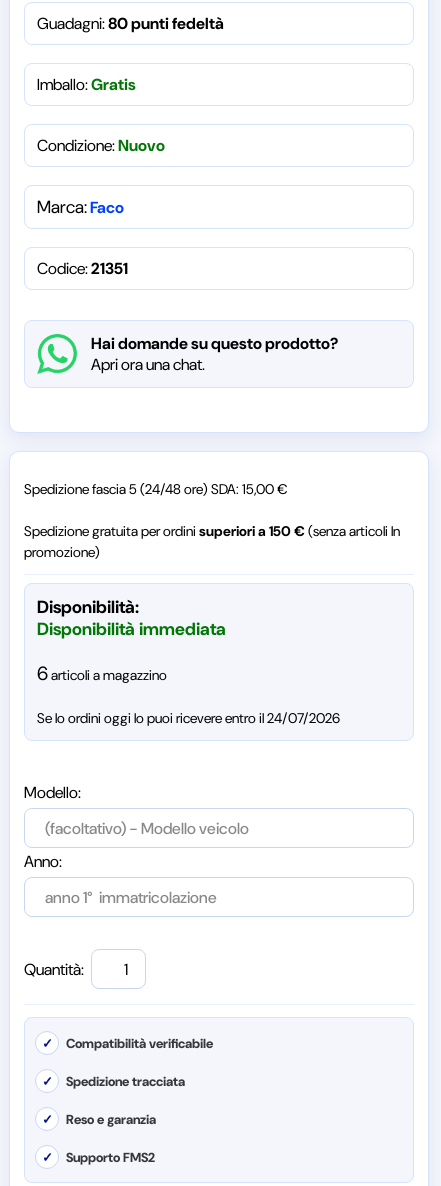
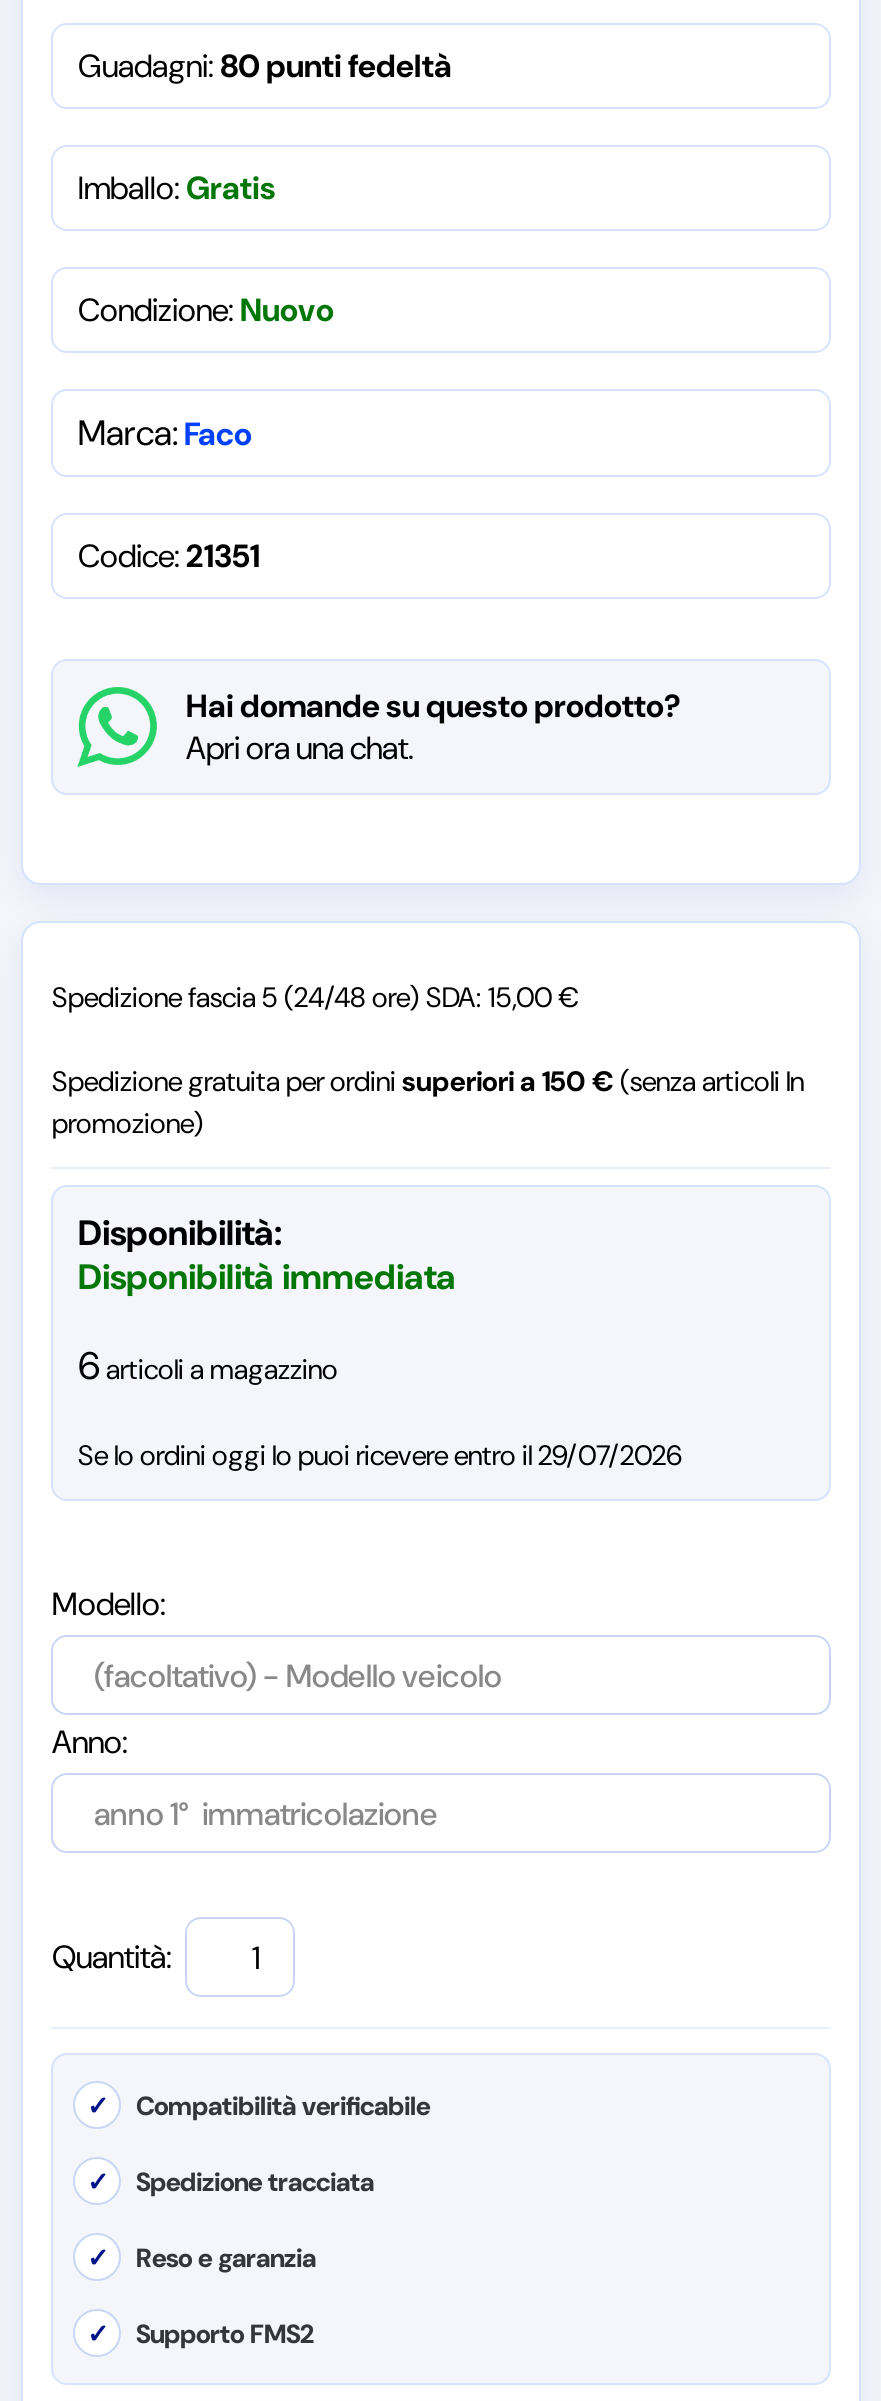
[37,709,340,727] Se lo ordini oggi lo puoi ricevere entro il 24/07/2026 -> [78,1437,682,1473] Se lo ordini oggi lo puoi ricevere entro il 29/07/2026

